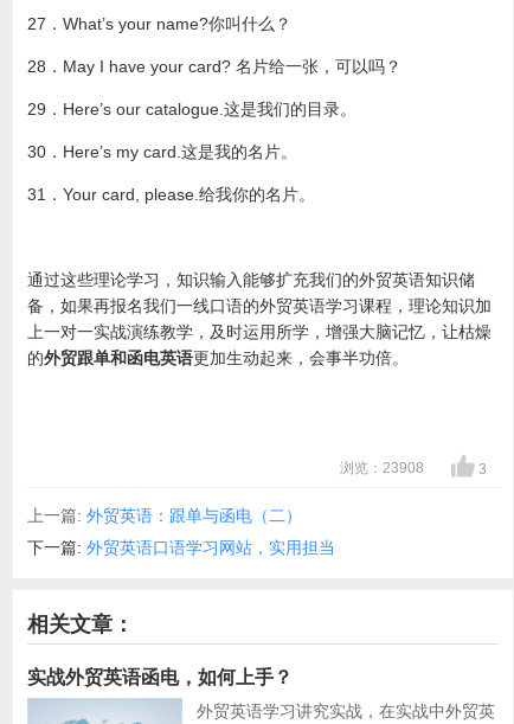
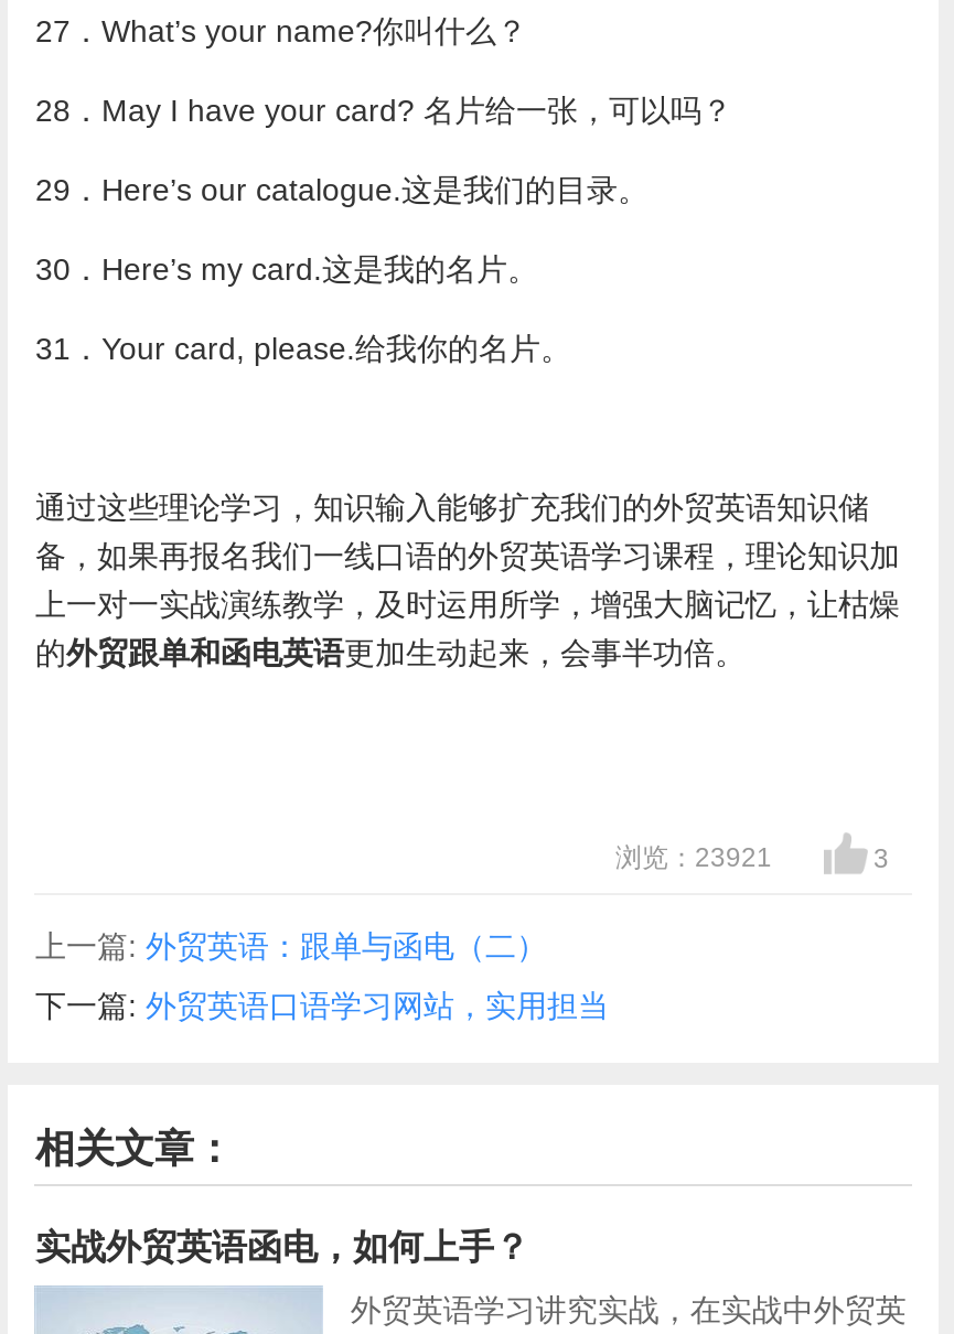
[339,460,423,477] 浏览：23908 -> [615,843,772,874] 浏览：23921

